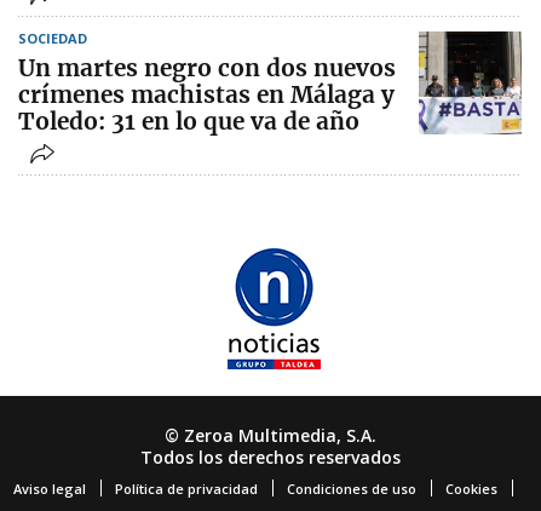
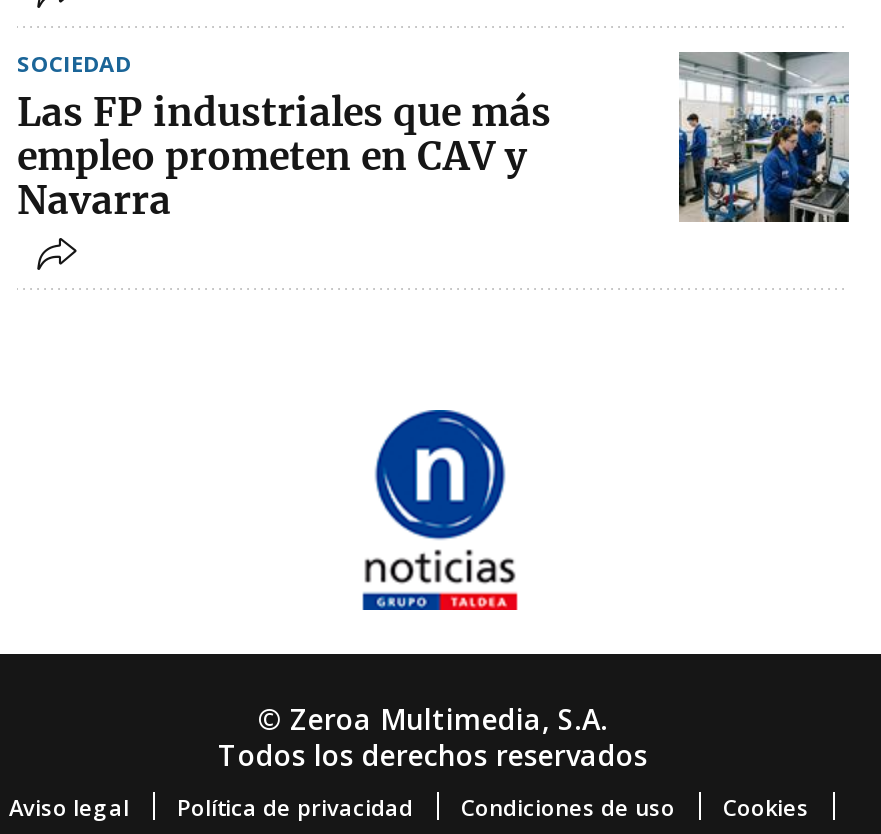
[418,31,522,134] [image] -> [677,50,849,224] [image]
[18,54,396,136] Un martes negro con dos nuevos | crímenes machistas en Málaga y | Toledo: 31 en lo que va de año -> [17,89,551,225] Las FP industriales que más | empleo prometen en CAV y | Navarra

